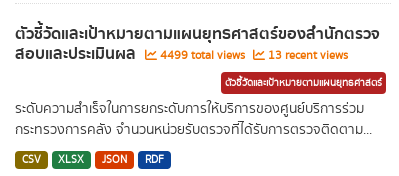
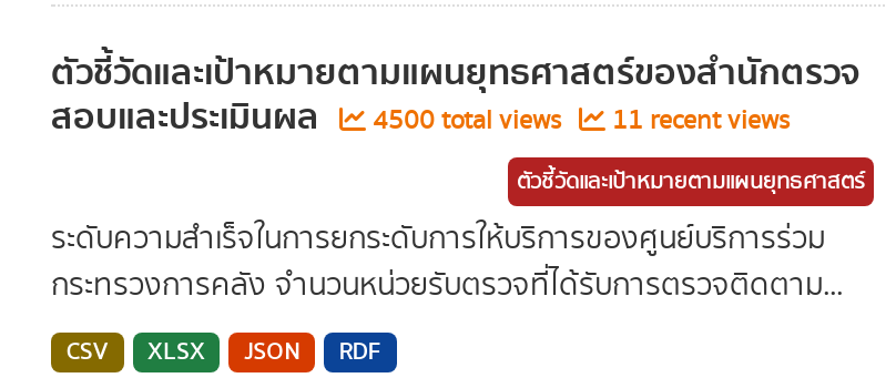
[157,47,248,64] 4499 total views -> [366,102,568,140] 4500 total views
[265,47,348,64] 13 recent views -> [605,102,790,140] 11 recent views

